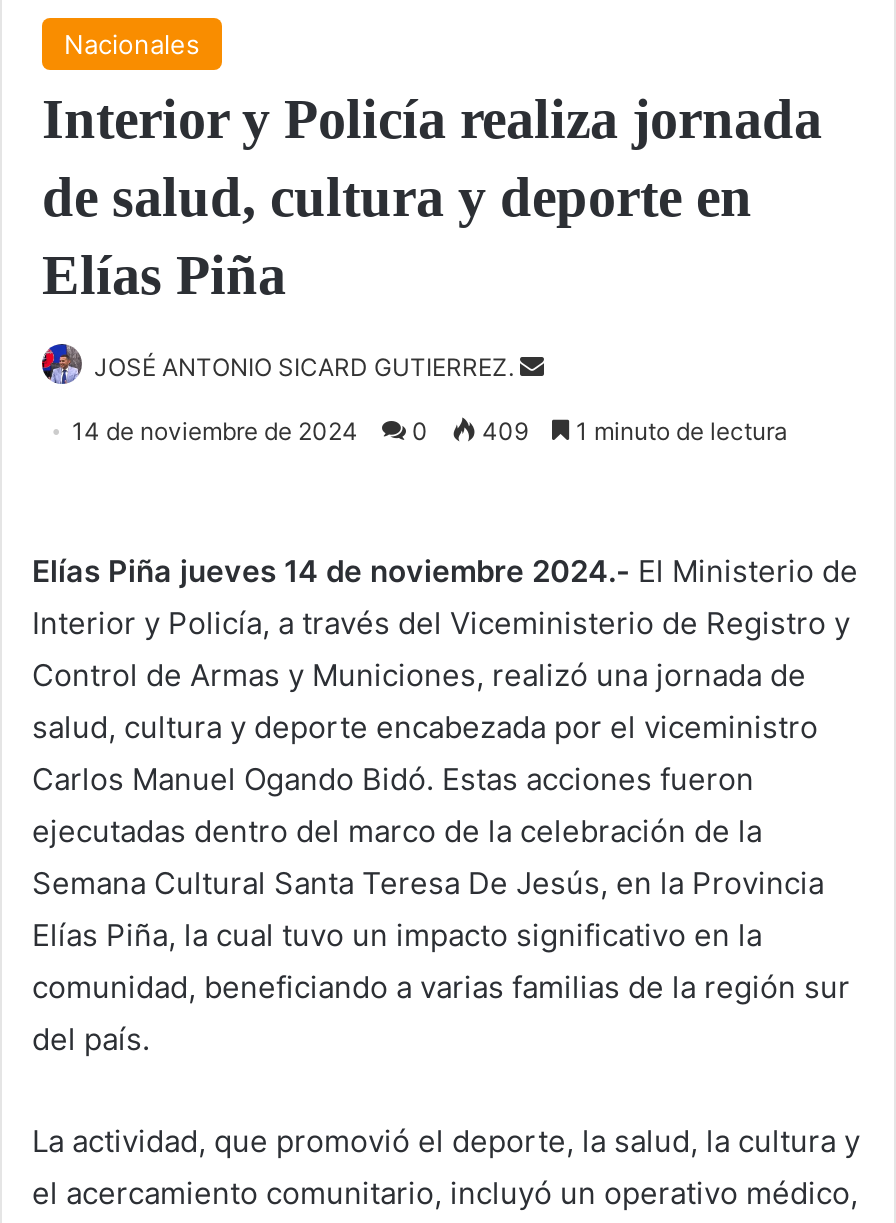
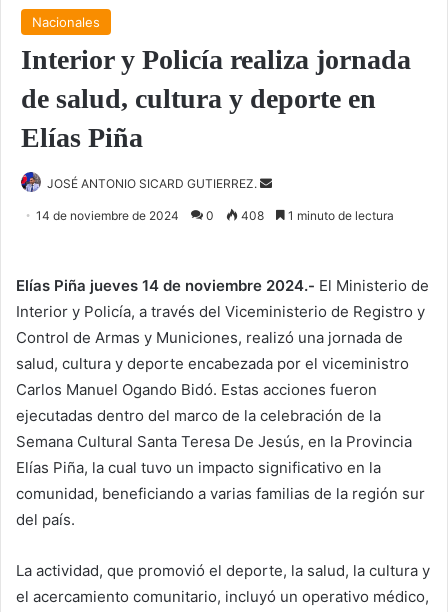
[72,416,788,446] 14 de noviembre de 2024 0 409 1 minuto de lectura -> [36,208,394,223] 14 de noviembre de 2024 0 408 1 minuto de lectura

